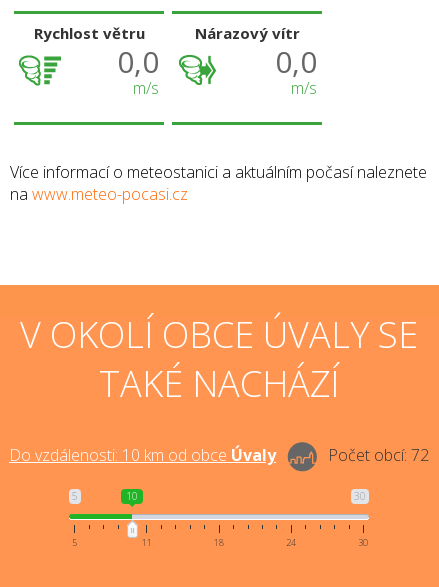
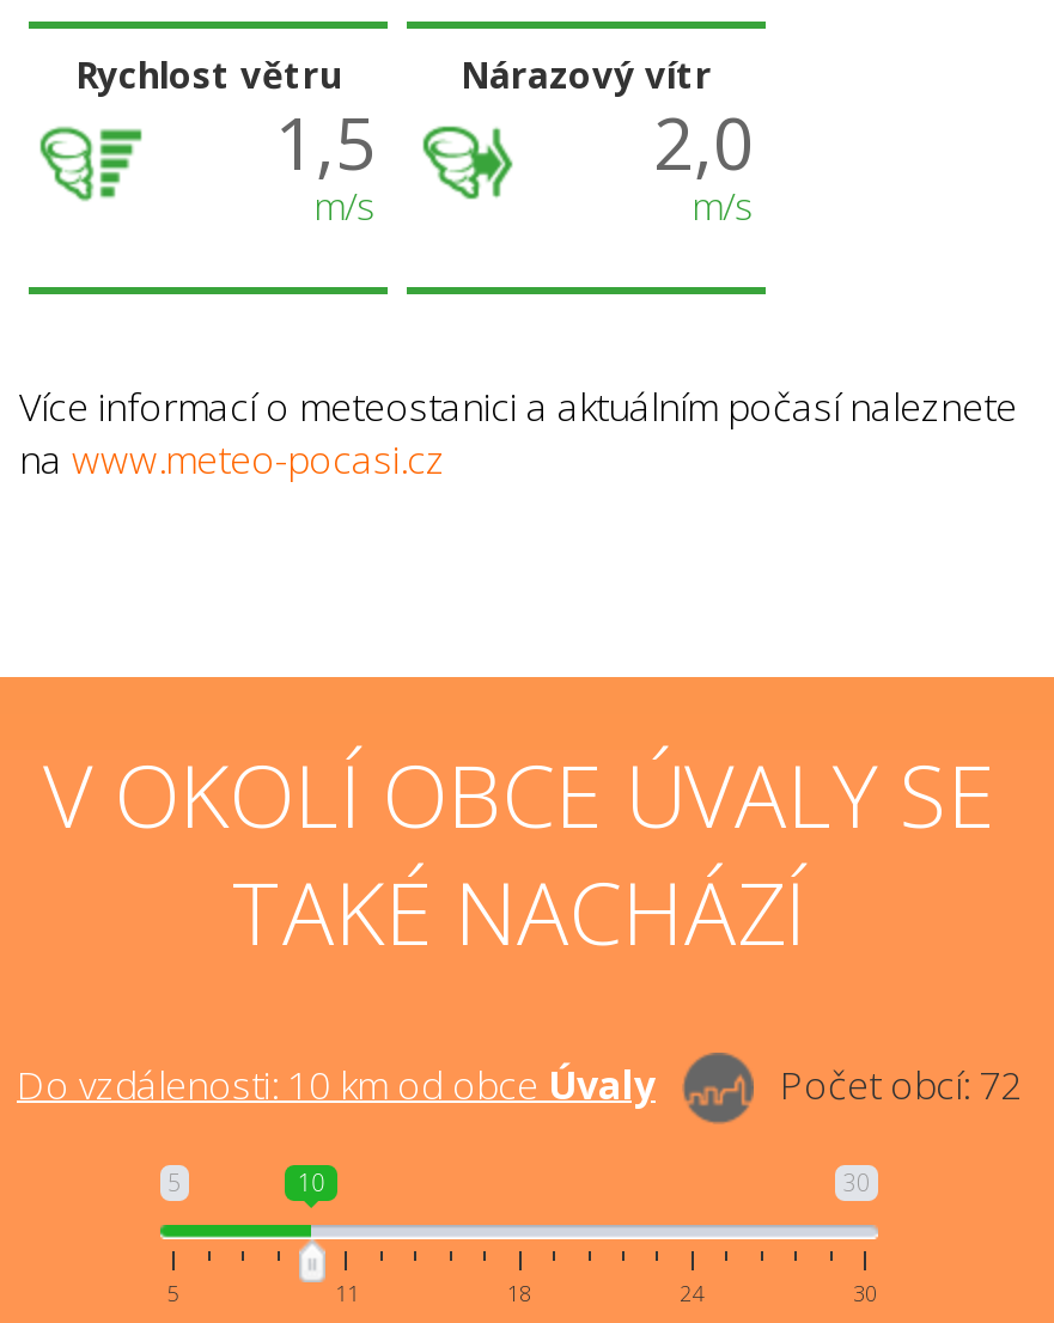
[117,41,159,82] 0,0 -> [275,94,376,192] 1,5
[275,41,317,82] 0,0 -> [653,94,754,192] 2,0

